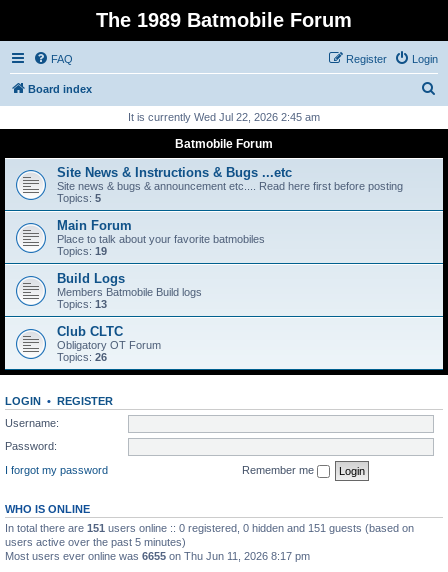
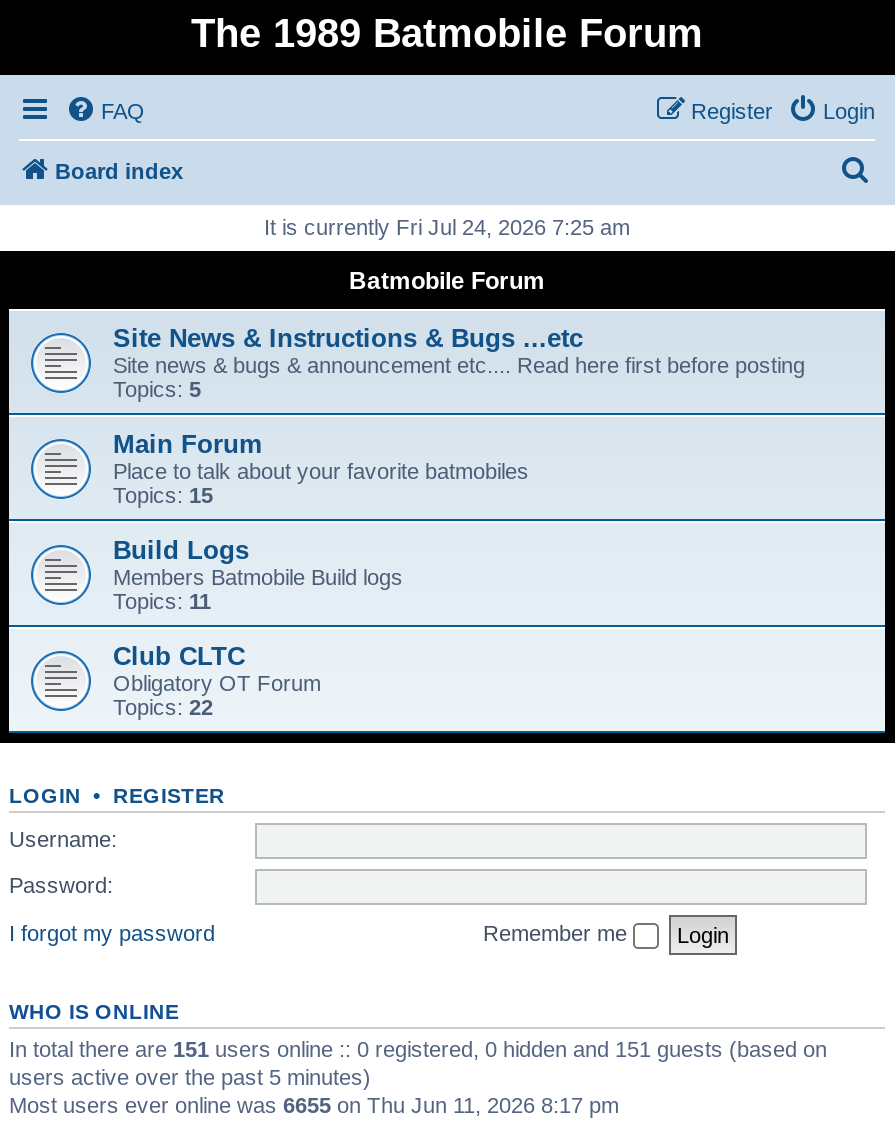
[128,111,320,123] It is currently Wed Jul 22, 2026 2:45 am -> [264,215,630,239] It is currently Fri Jul 24, 2026 7:25 am
[57,245,107,257] Topics: 19 -> [113,483,213,507] Topics: 15
[57,298,107,310] Topics: 13 -> [113,589,211,613] Topics: 11
[57,351,107,363] Topics: 26 -> [113,695,213,719] Topics: 22

